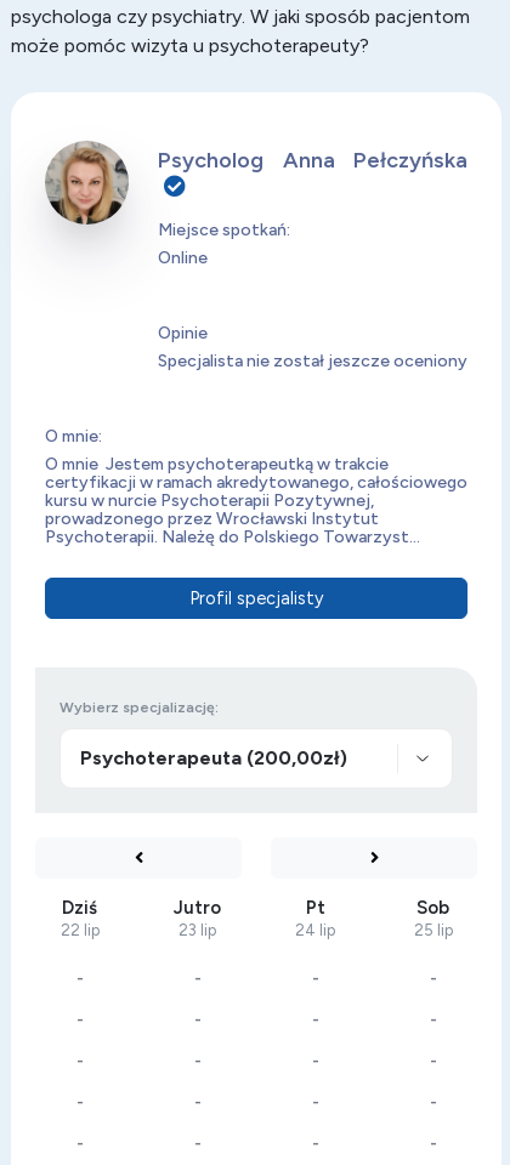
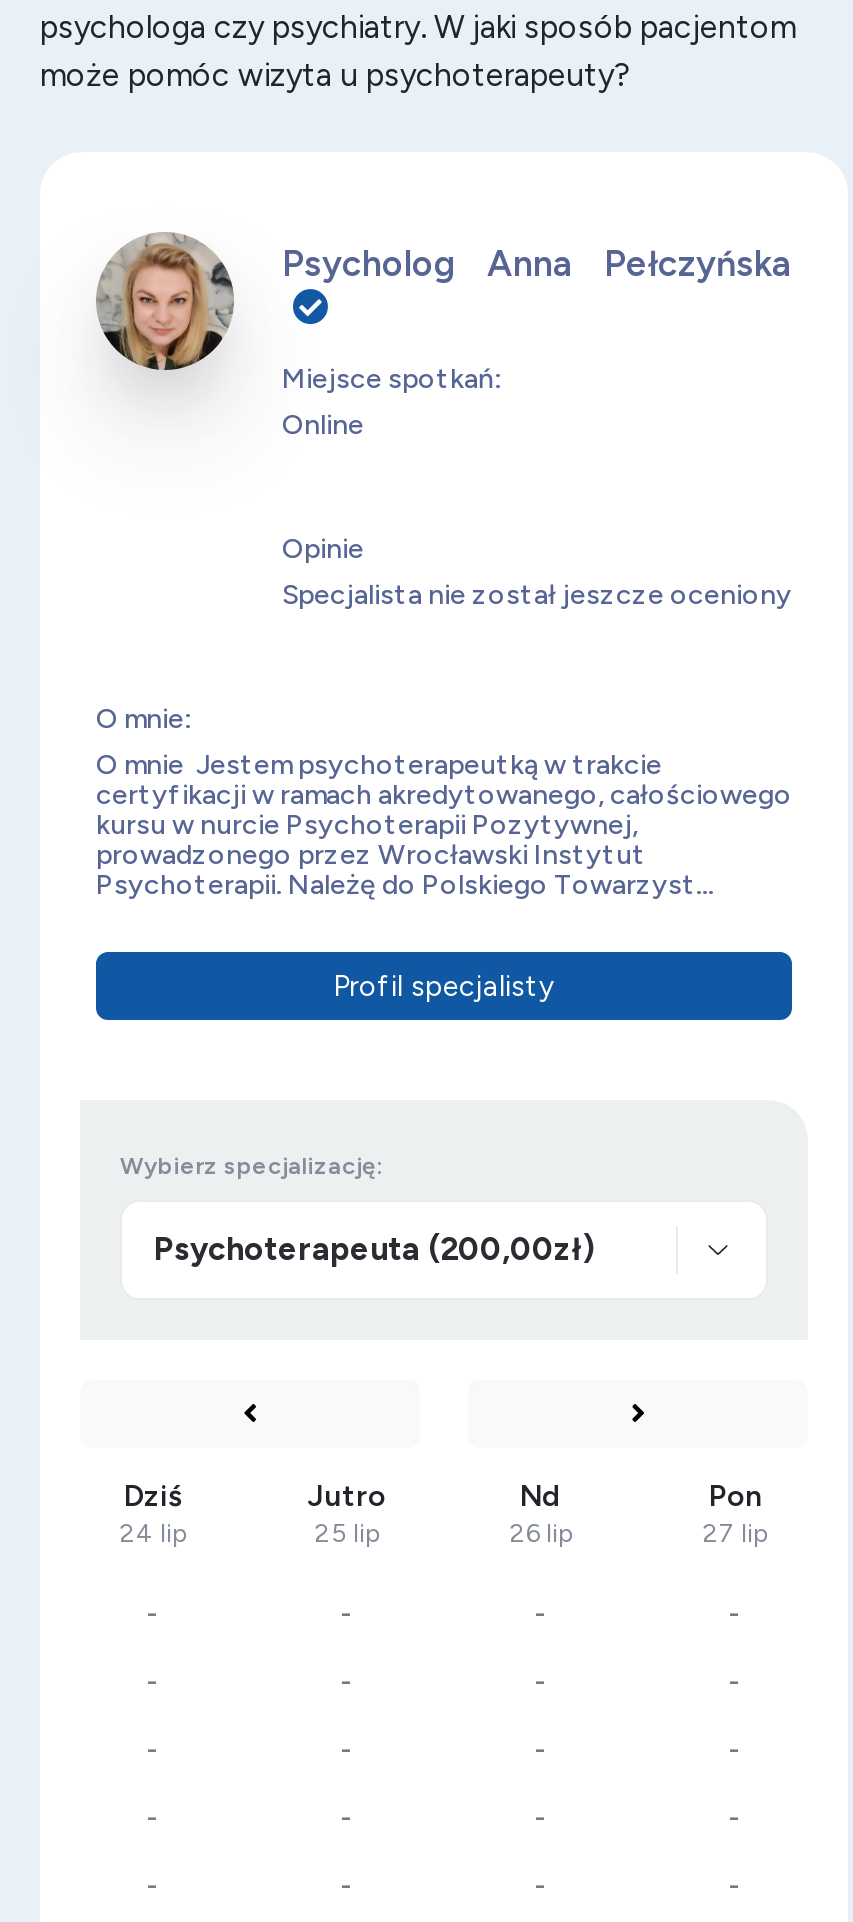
[295,897,335,940] Pt | 24 lip -> [510,1479,572,1549] Nd | 26 lip
[413,897,452,940] Sob | 25 lip -> [703,1479,767,1549] Pon | 27 lip
[60,922,99,940] 22 lip -> [120,1519,186,1549] 24 lip
[178,922,216,940] 23 lip -> [315,1519,379,1549] 25 lip

